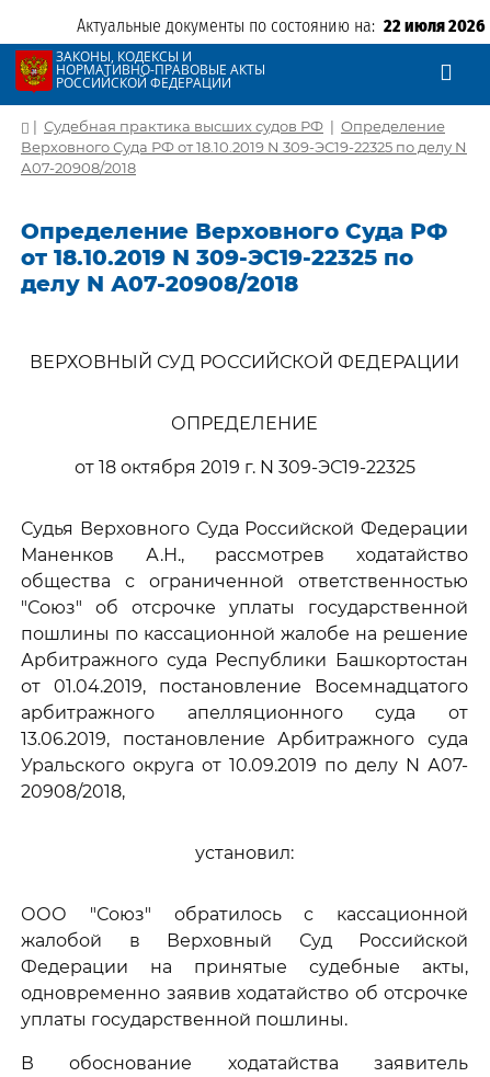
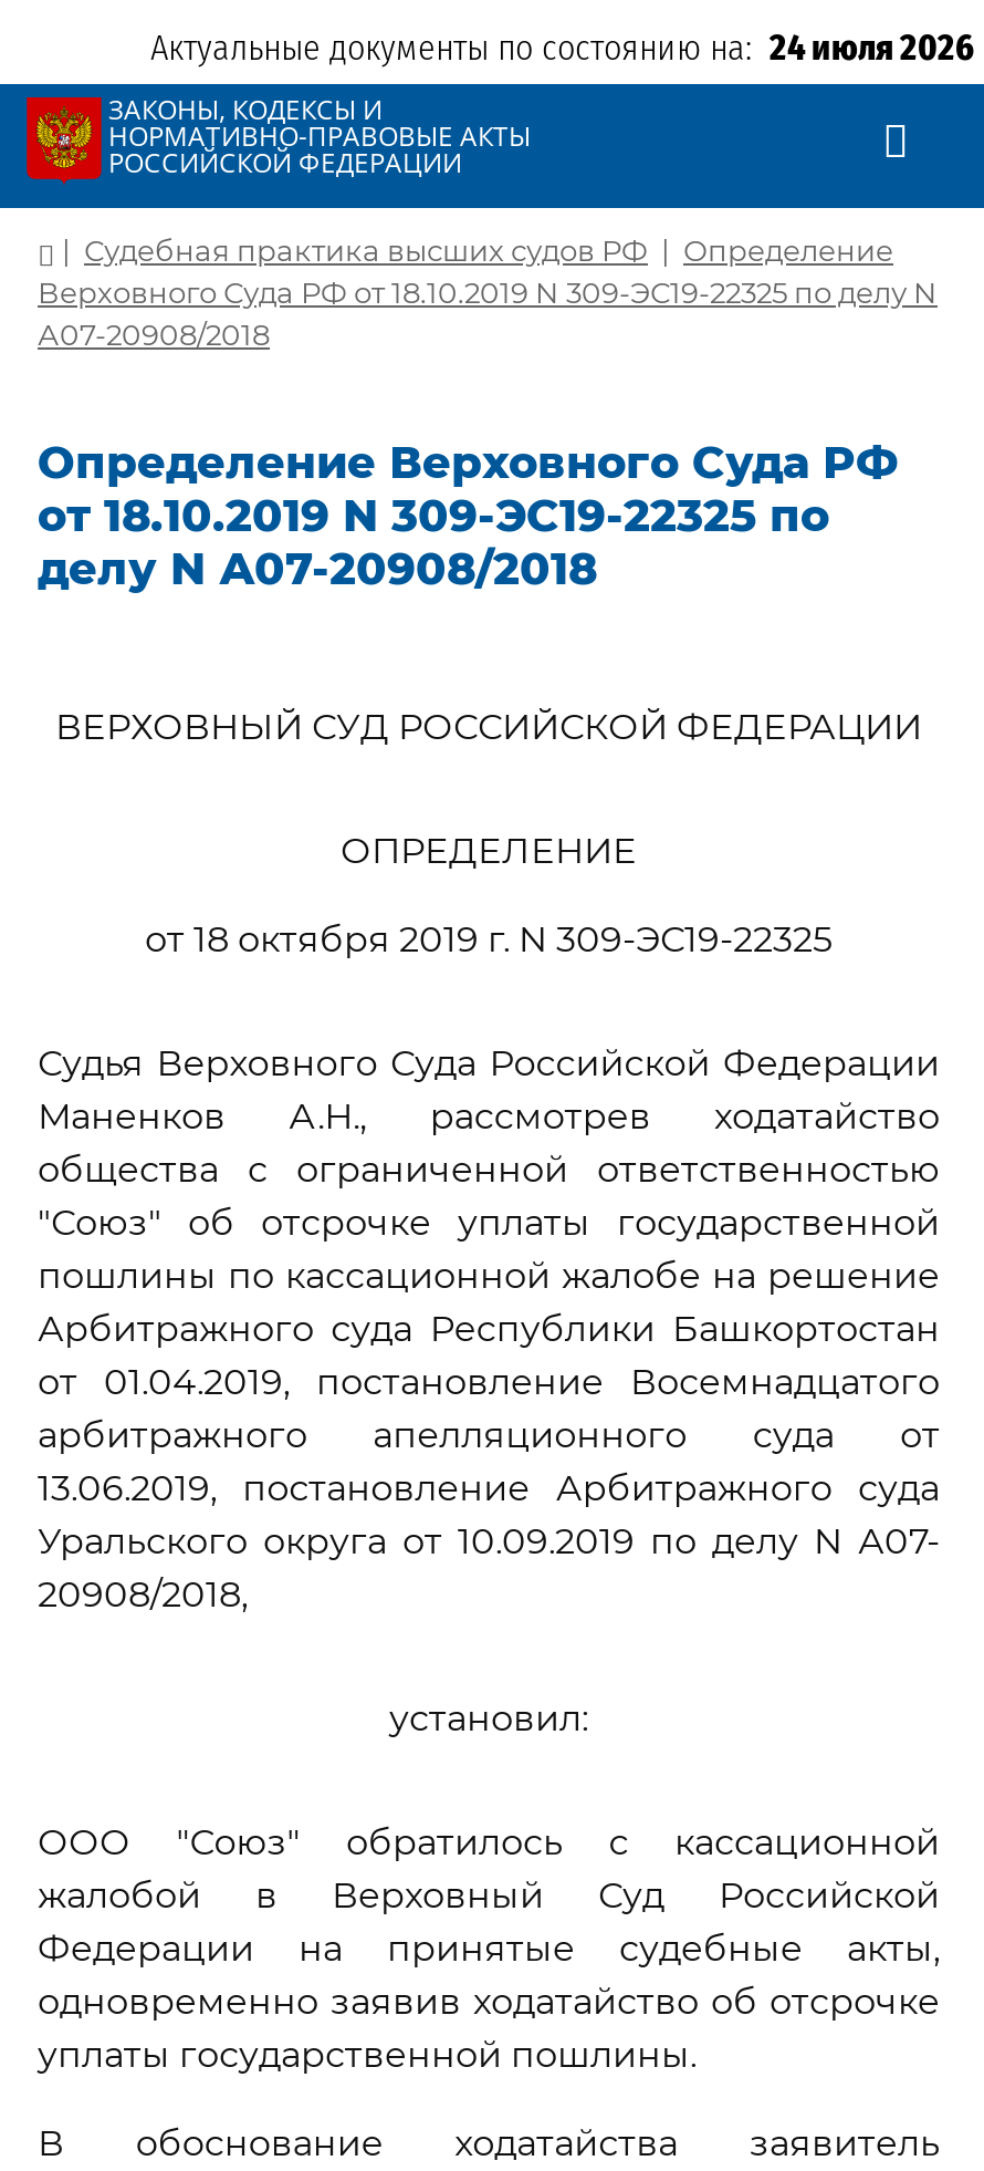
[77,15,486,36] Актуальные документы по состоянию на: 22 июля 2026 -> [150,27,975,69] Актуальные документы по состоянию на: 24 июля 2026

